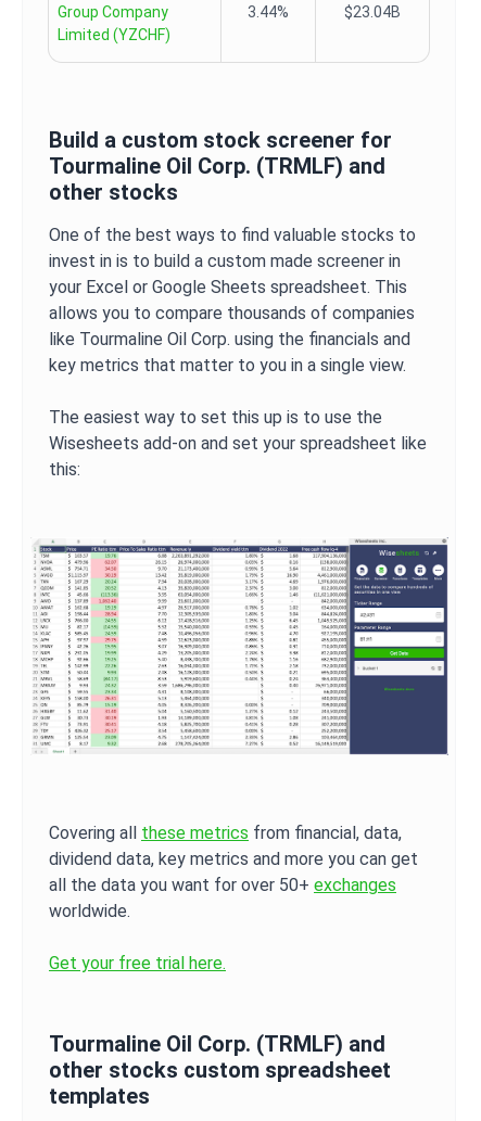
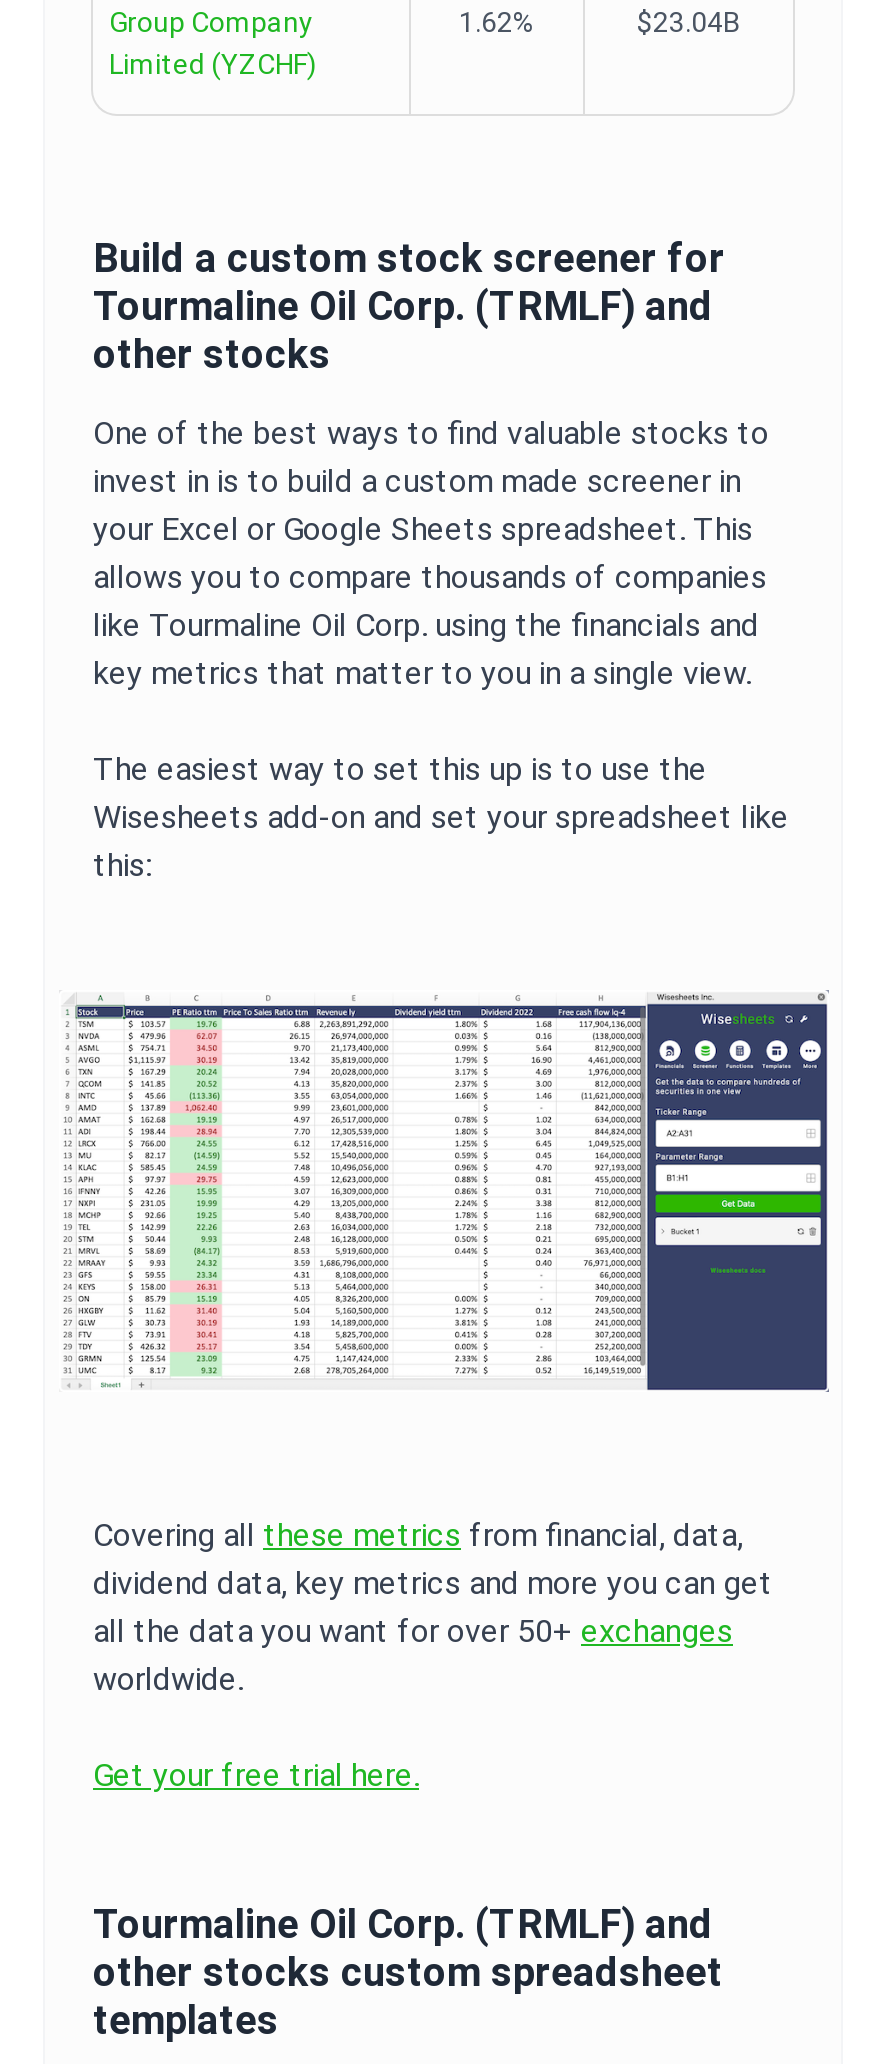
[248,3,289,21] 3.44% -> [459,6,535,38] 1.62%

